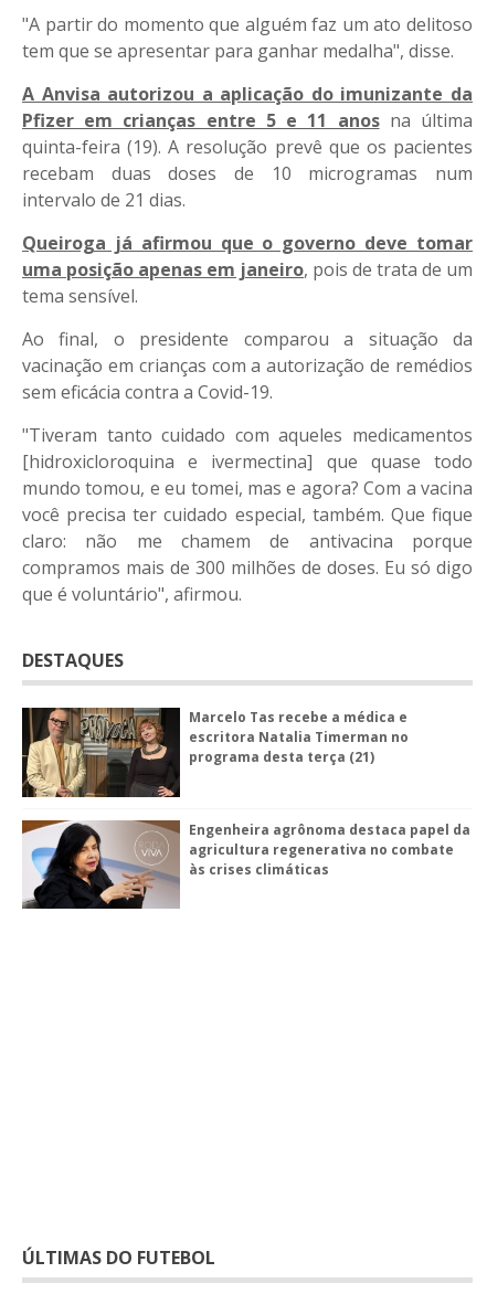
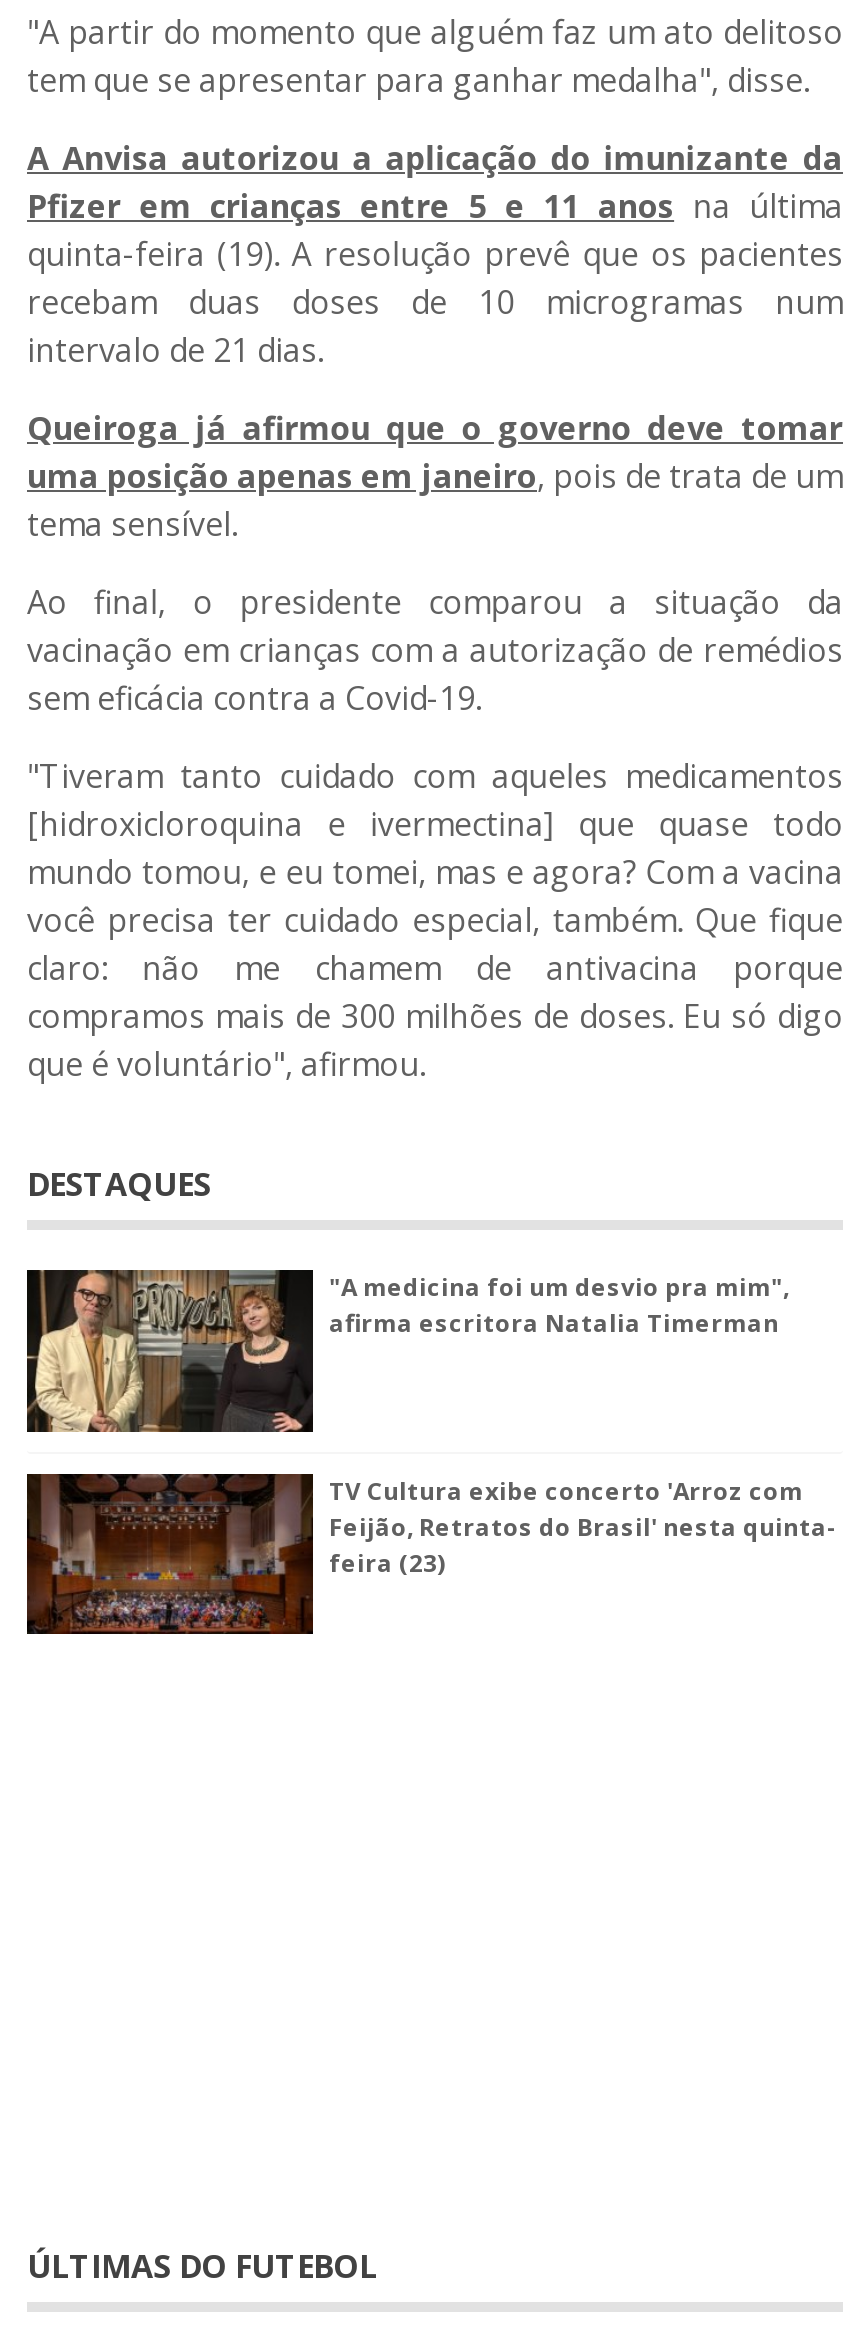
[189,708,409,766] Marcelo Tas recebe a médica e | escritora Natalia Timerman no | programa desta terça (21) -> [329,1270,789,1340] "A medicina foi um desvio pra mim", | afirma escritora Natalia Timerman
[21,819,470,910] [image] | Engenheira agrônoma destaca papel da | agricultura regenerativa no combate | às crises climáticas -> [25,1472,837,1636] [image] | TV Cultura exibe concerto 'Arroz com | Feijão, Retratos do Brasil' nesta quinta- | feira (23)

